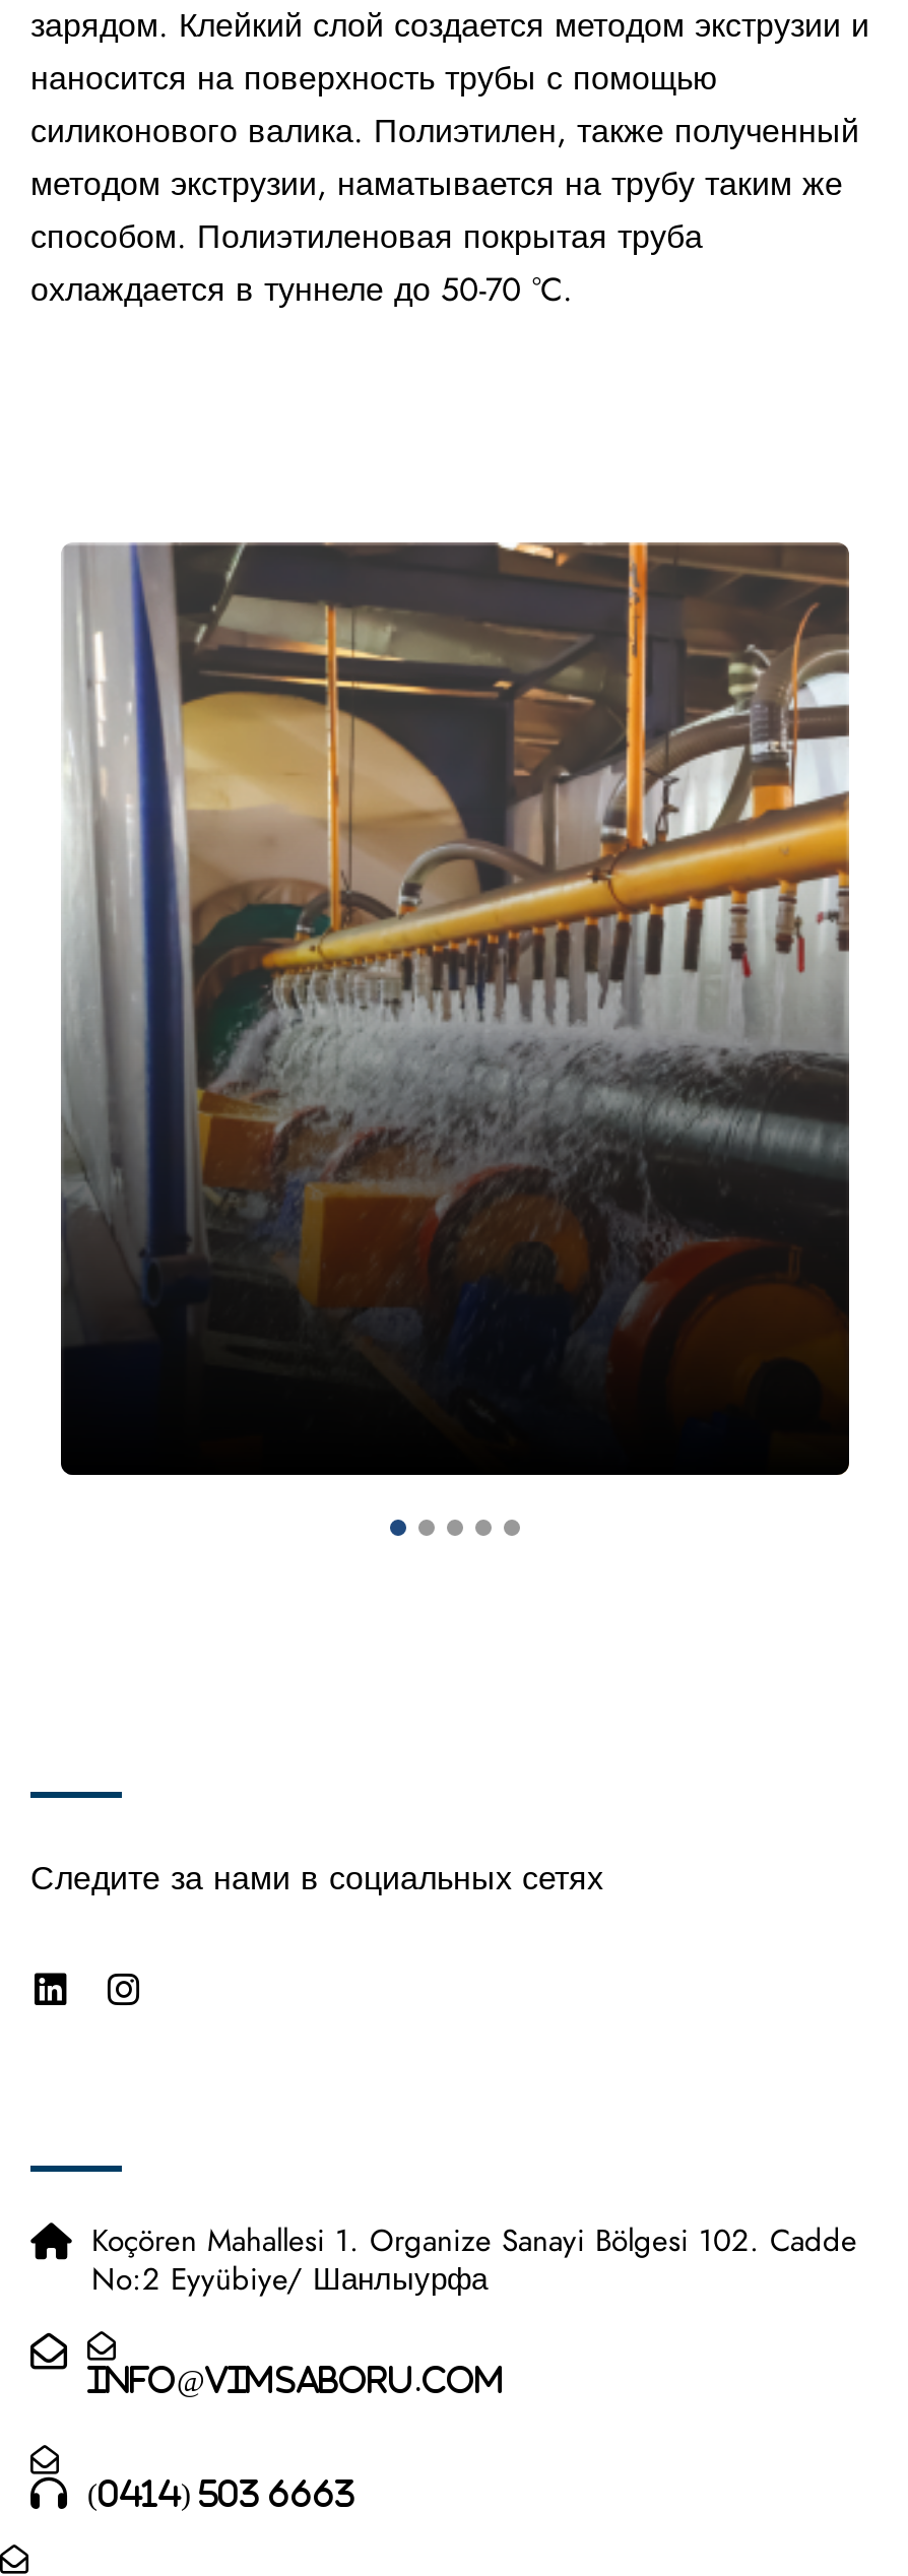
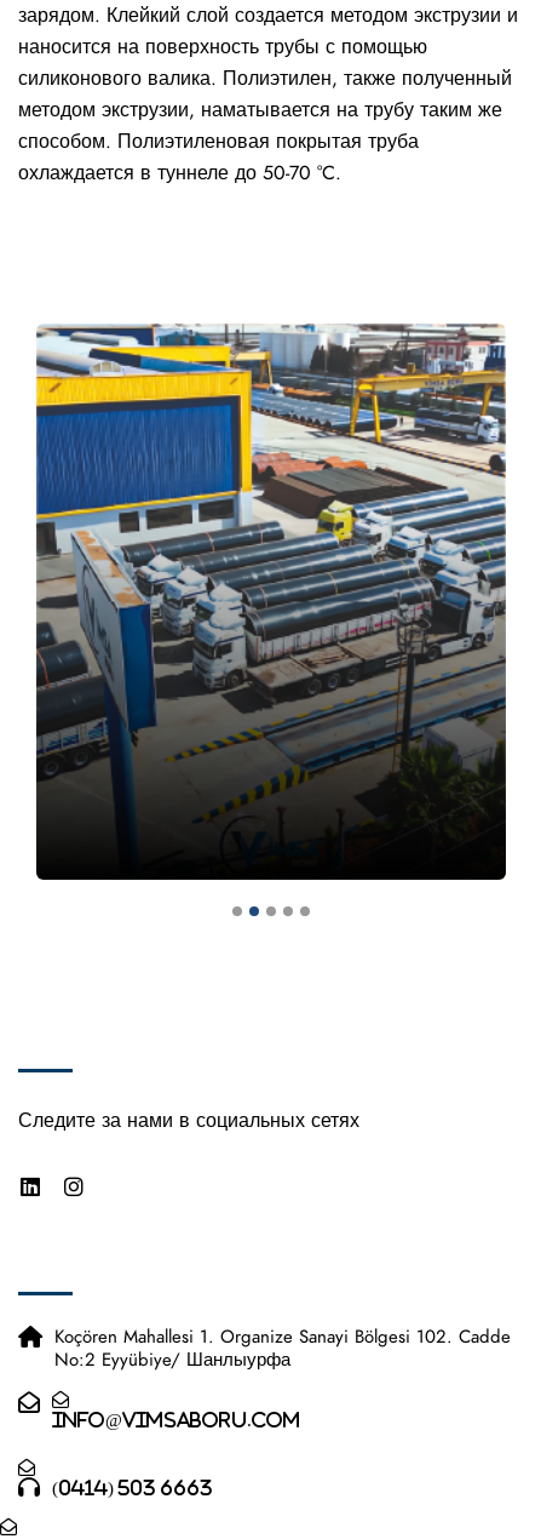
[61,540,851,1355] [image] -> [35,324,507,807] [image]

